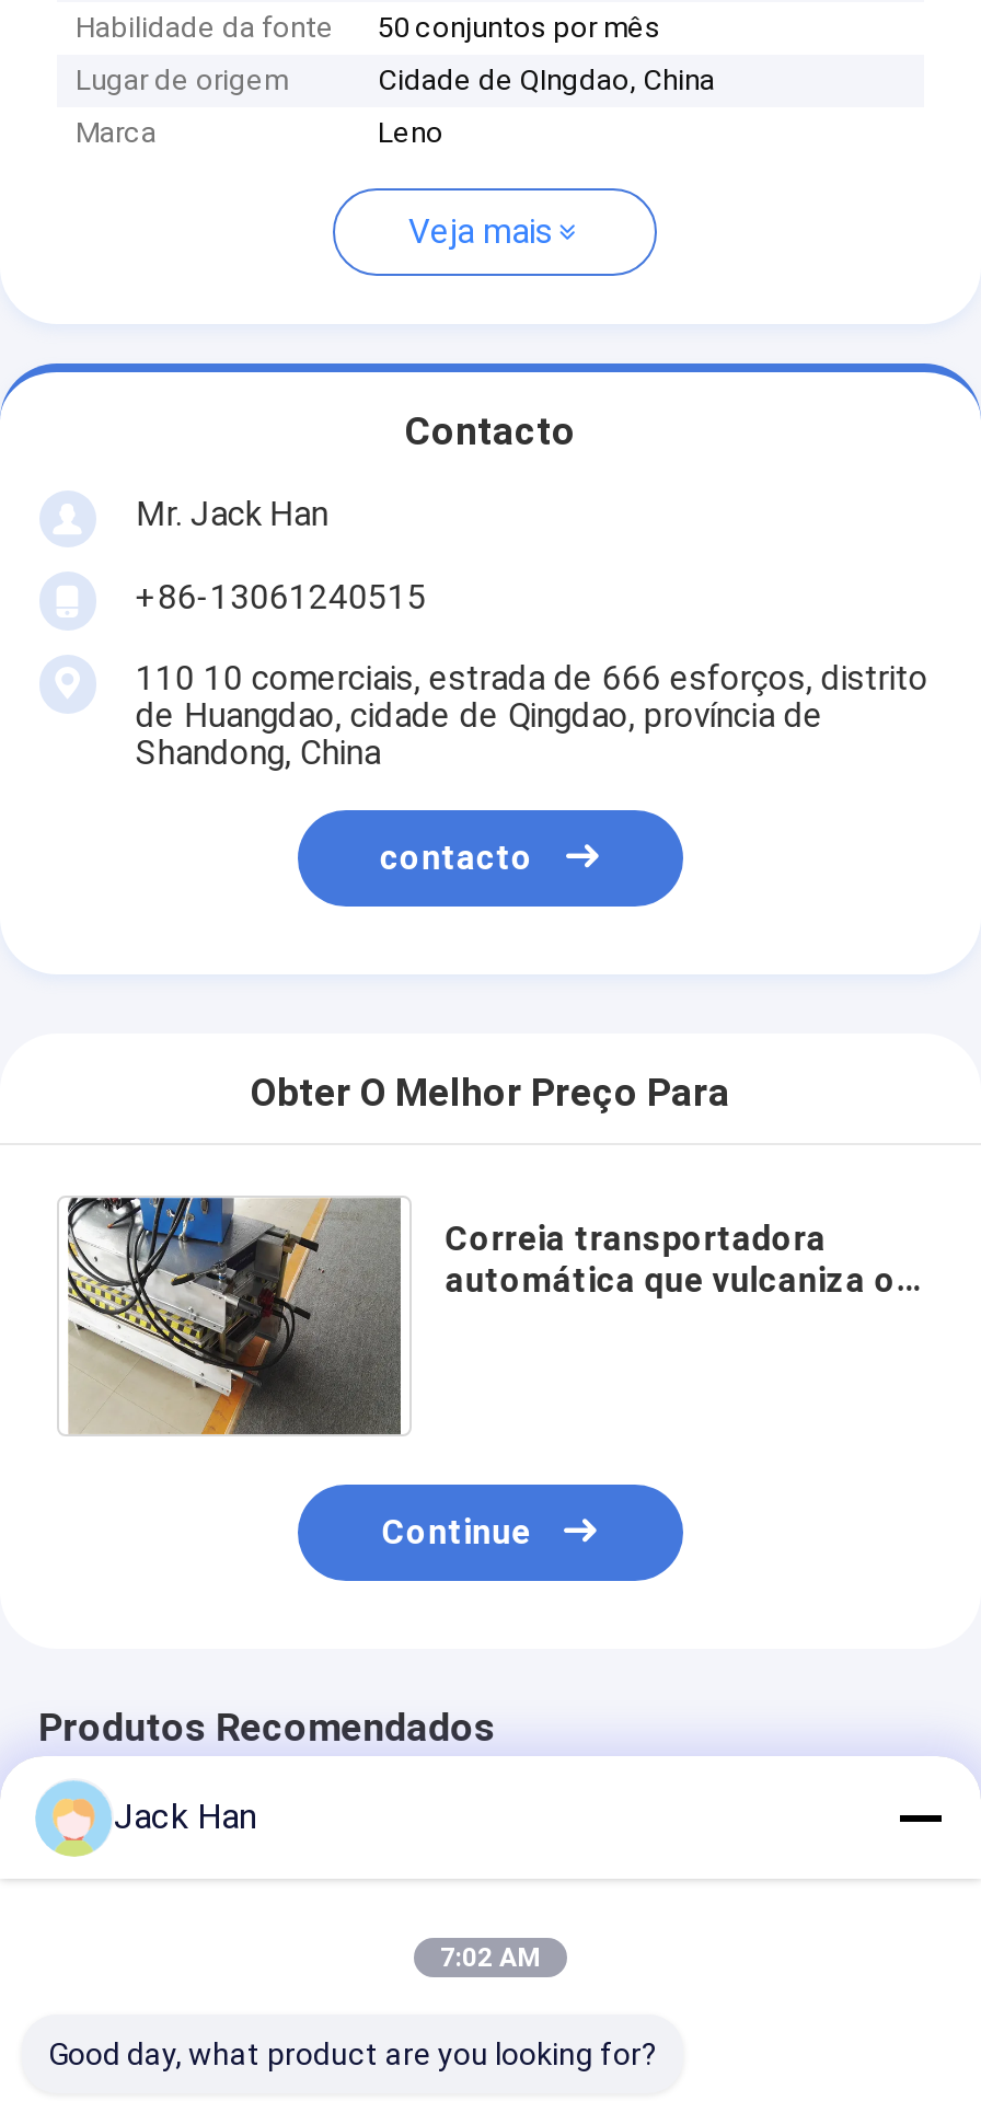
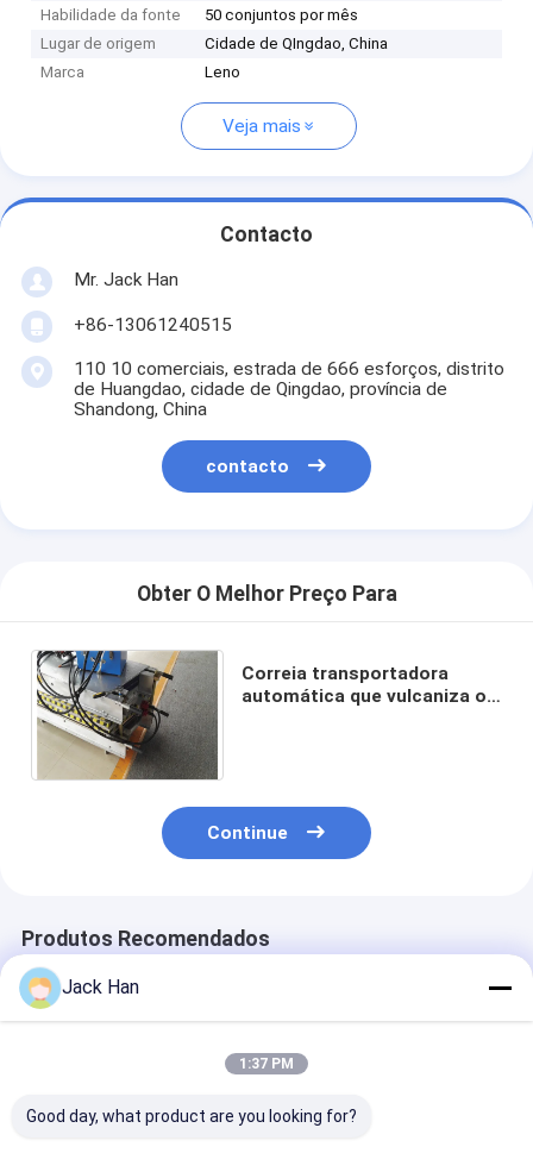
[440,1942,541,1973] 7:02 AM -> [239,1055,294,1072] 1:37 PM

